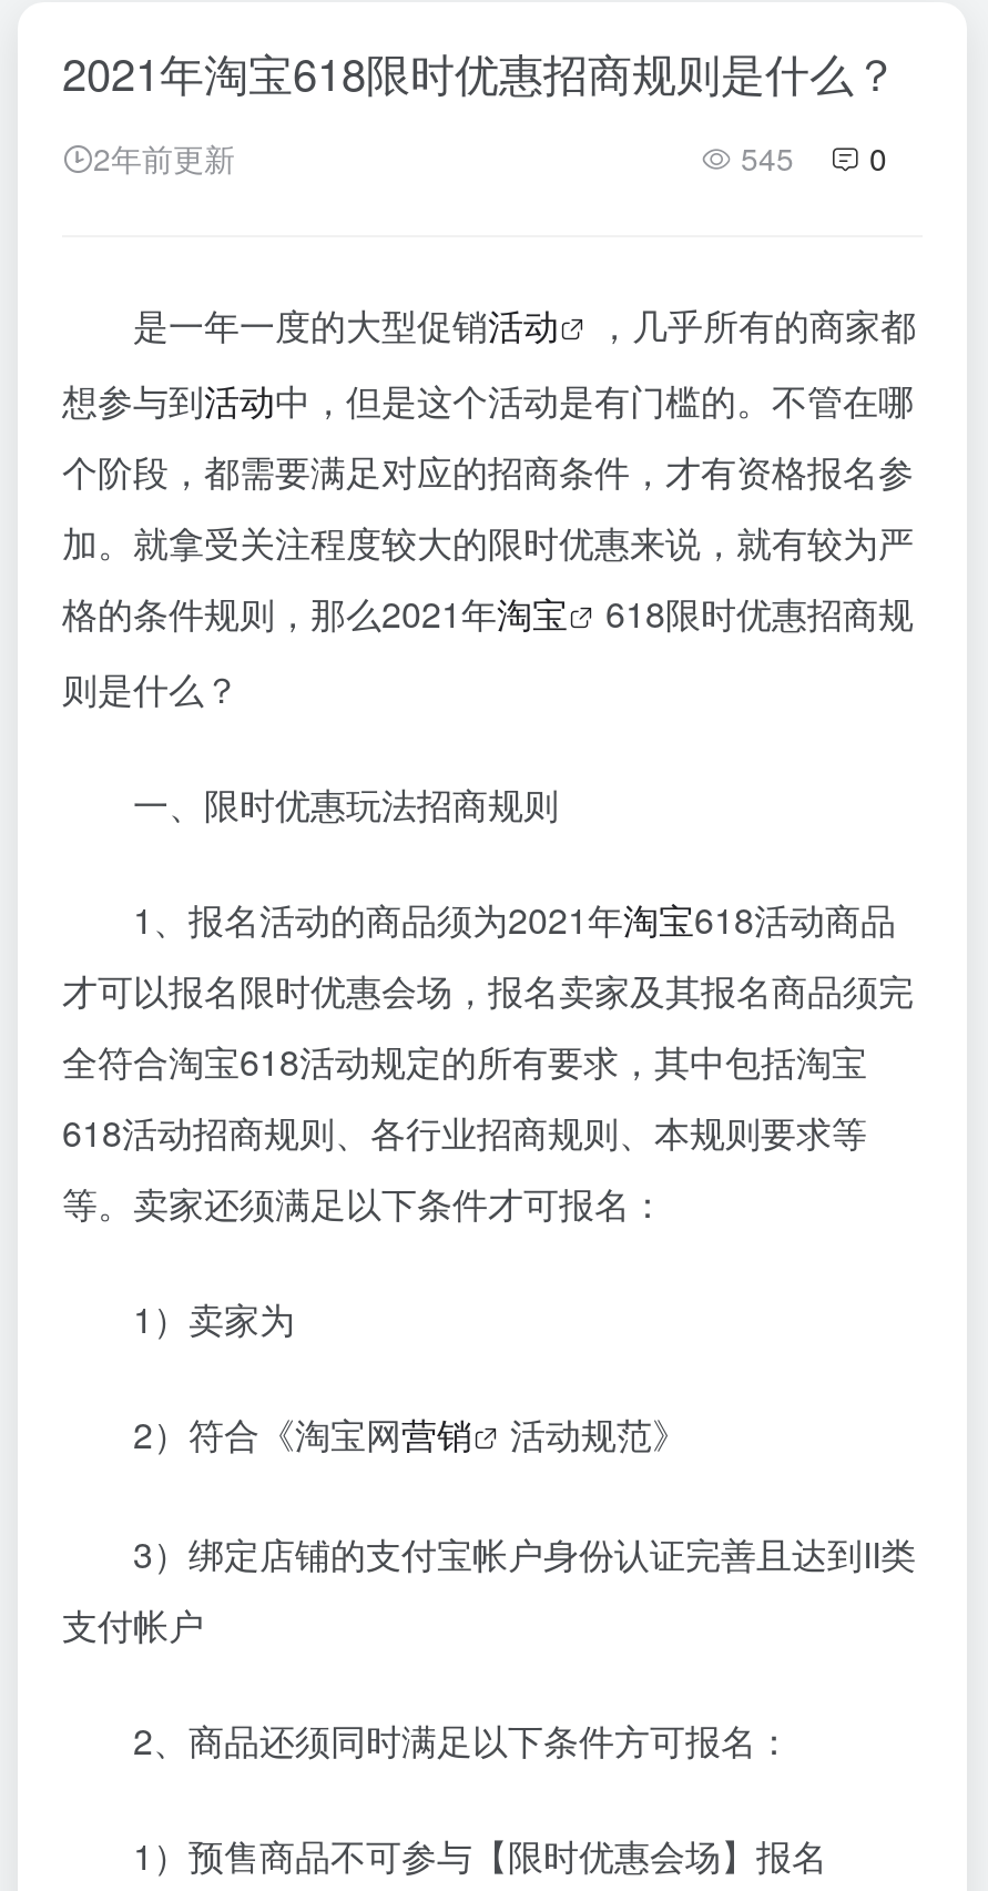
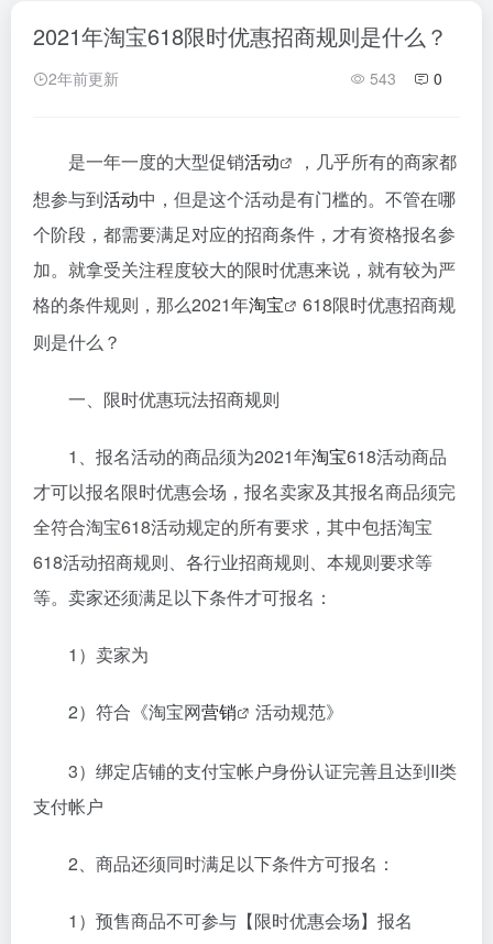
[732,135,887,180] 545 0 -> [365,67,442,89] 543 0

